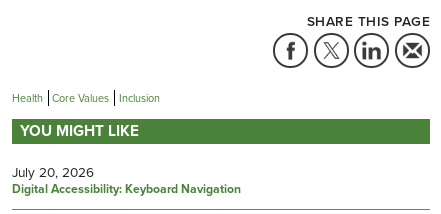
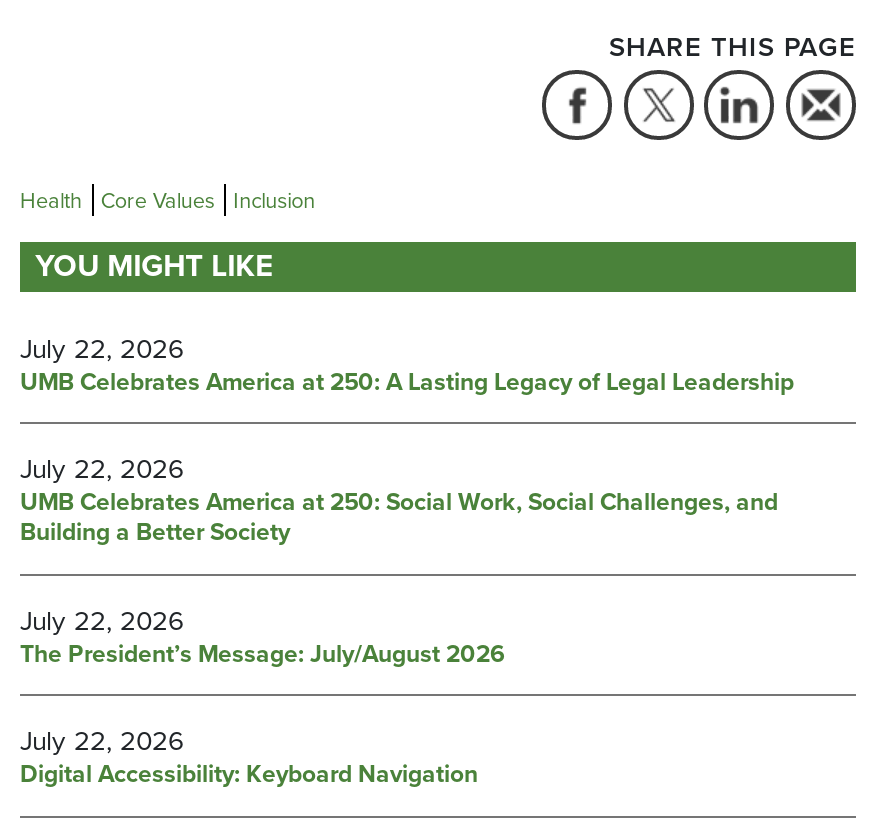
[12,162,94,182] July 20, 2026 -> [20,328,794,761] July 22, 2026 | UMB Celebrates America at 250: A Lasting Legacy of Legal Leadership | July 22, 2026 | UMB Celebrates America at 250: Social Work, Social Challenges, and | Building a Better Society | July 22, 2026 | The President’s Message: July/August 2026 | July 22, 2026

